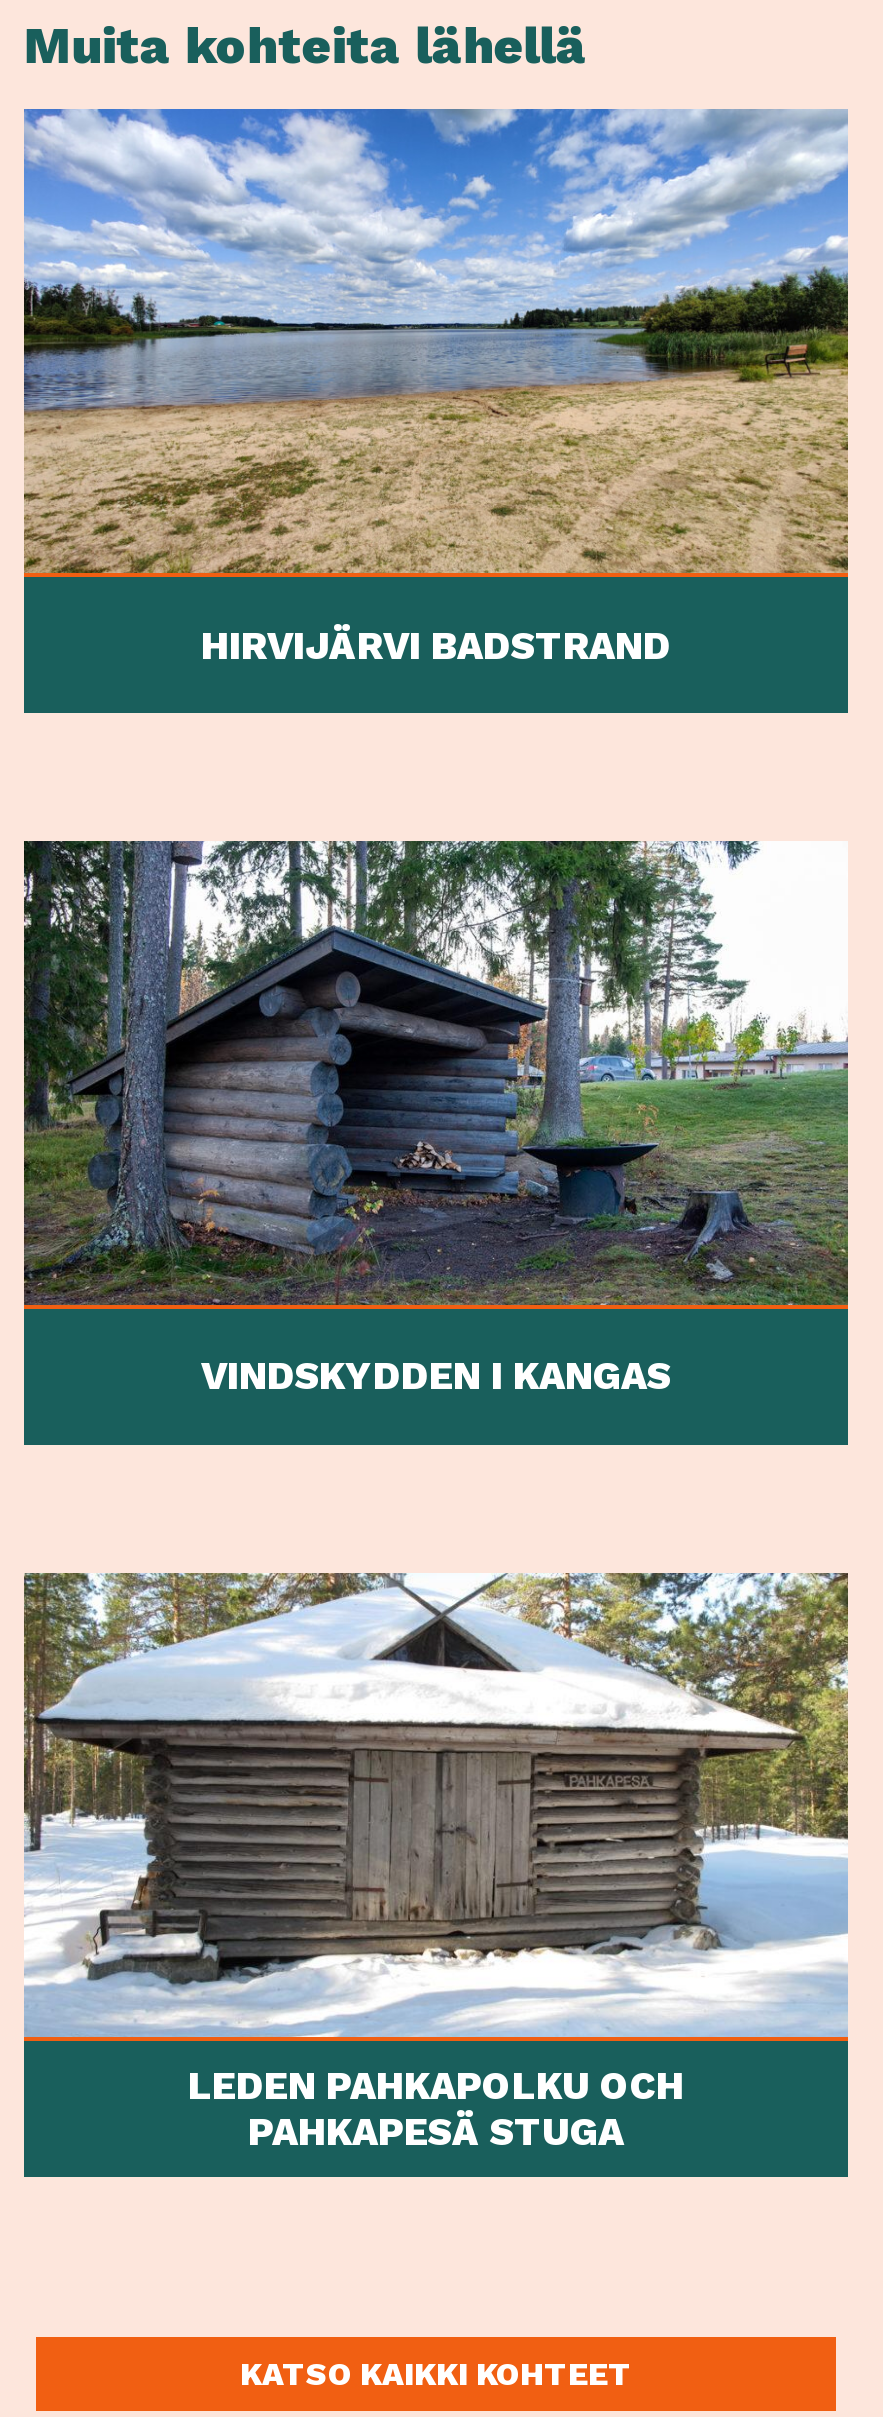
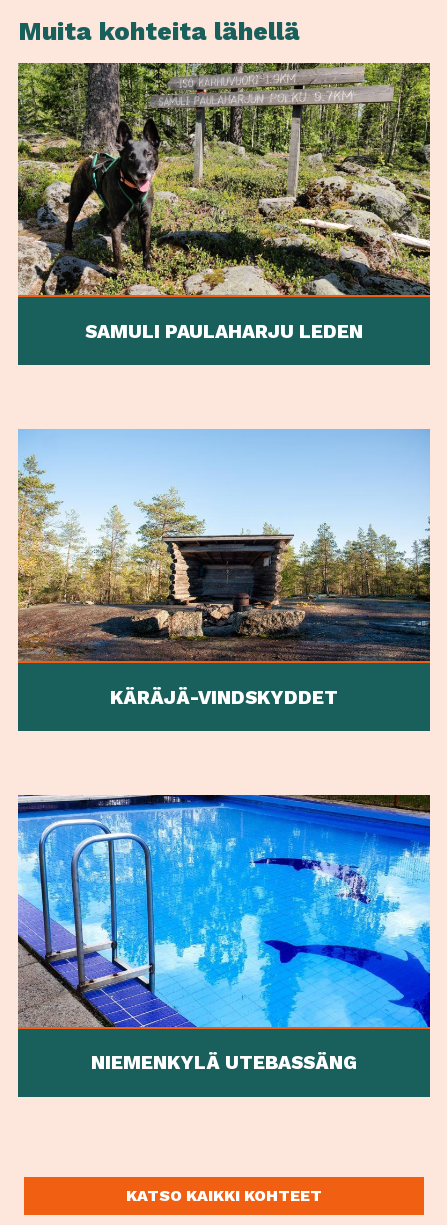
[22,107,850,668] [image] | HIRVIJÄRVI BADSTRAND -> [17,62,431,343] [image] | SAMULI PAULAHARJU LEDEN
[22,839,848,1400] [image] | VINDSKYDDEN I KANGAS -> [17,428,431,709] [image] | KÄRÄJÄ-VINDSKYDDET
[22,1571,850,2155] [image] | LEDEN PAHKAPOLKU OCH | PAHKAPESÄ STUGA -> [17,794,431,1074] [image] | NIEMENKYLÄ UTEBASSÄNG

